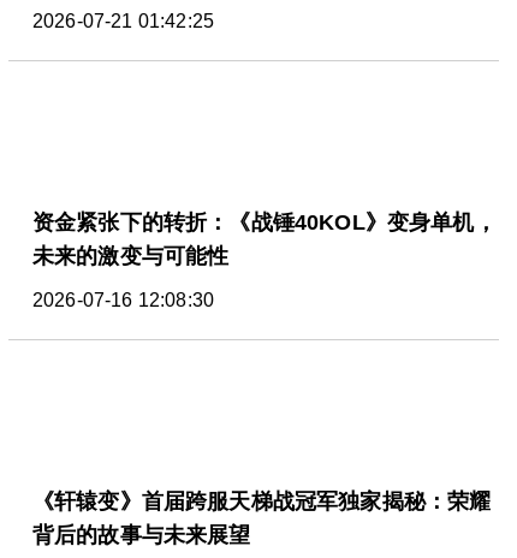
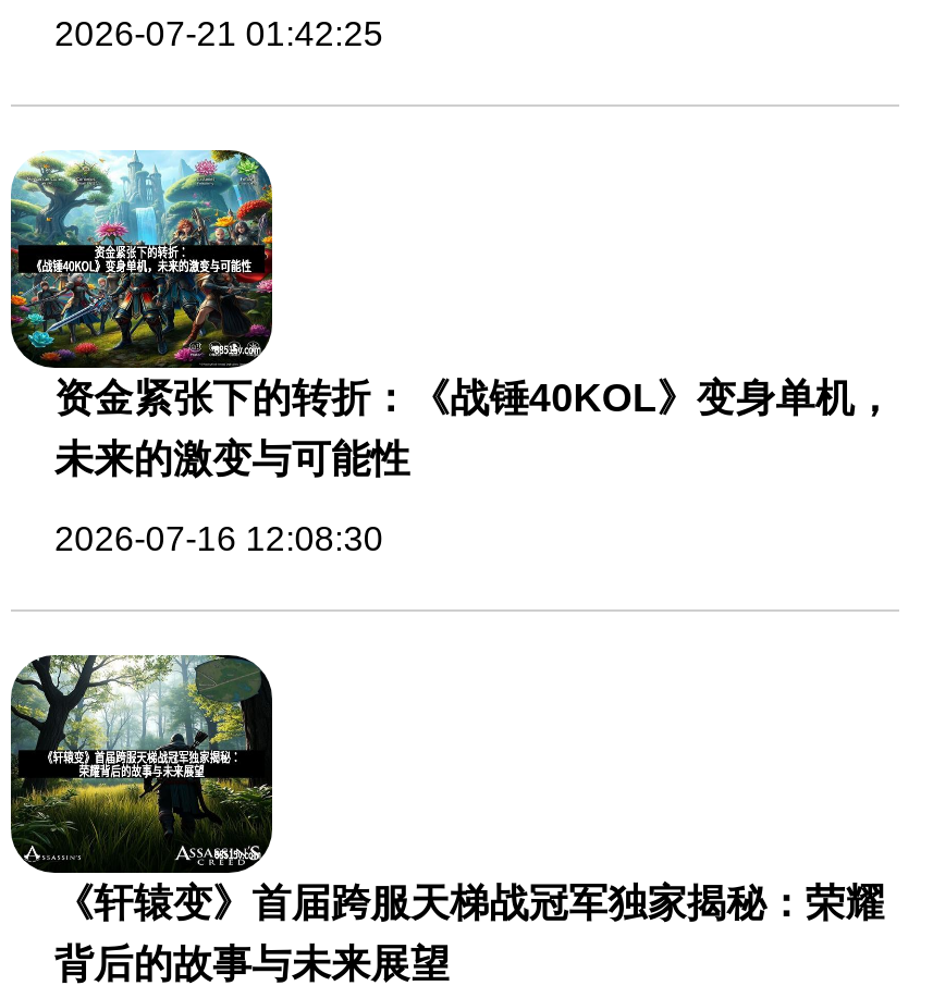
none -> [9,148,274,370] [image]
none -> [9,653,274,875] [image]

